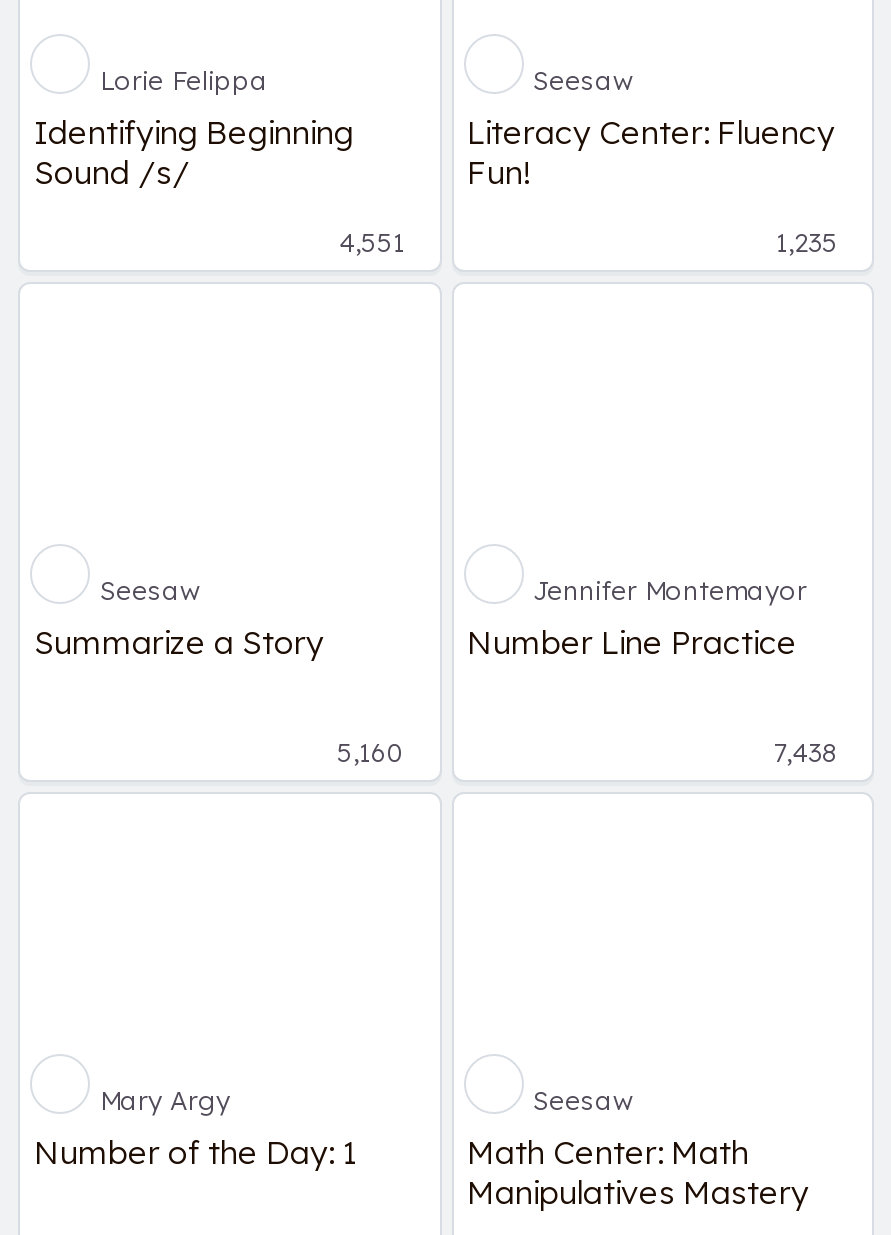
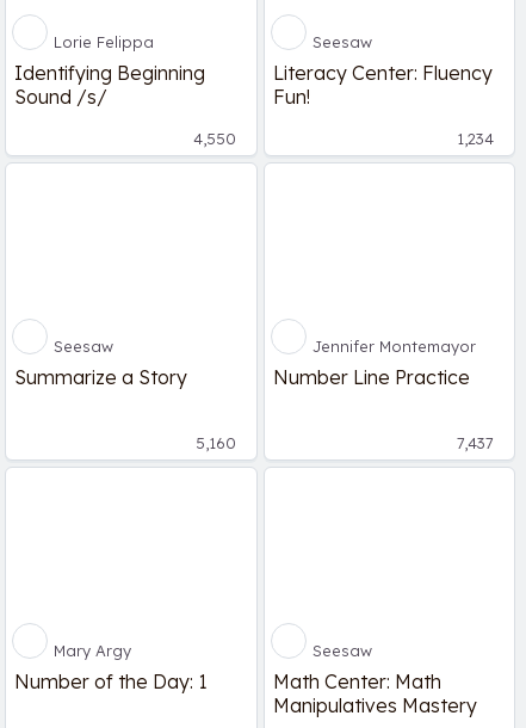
[339,226,405,258] 4,551 -> [193,129,236,148] 4,550
[776,226,838,258] 1,235 -> [457,129,494,148] 1,234
[774,736,838,768] 7,438 -> [457,433,494,452] 7,437

